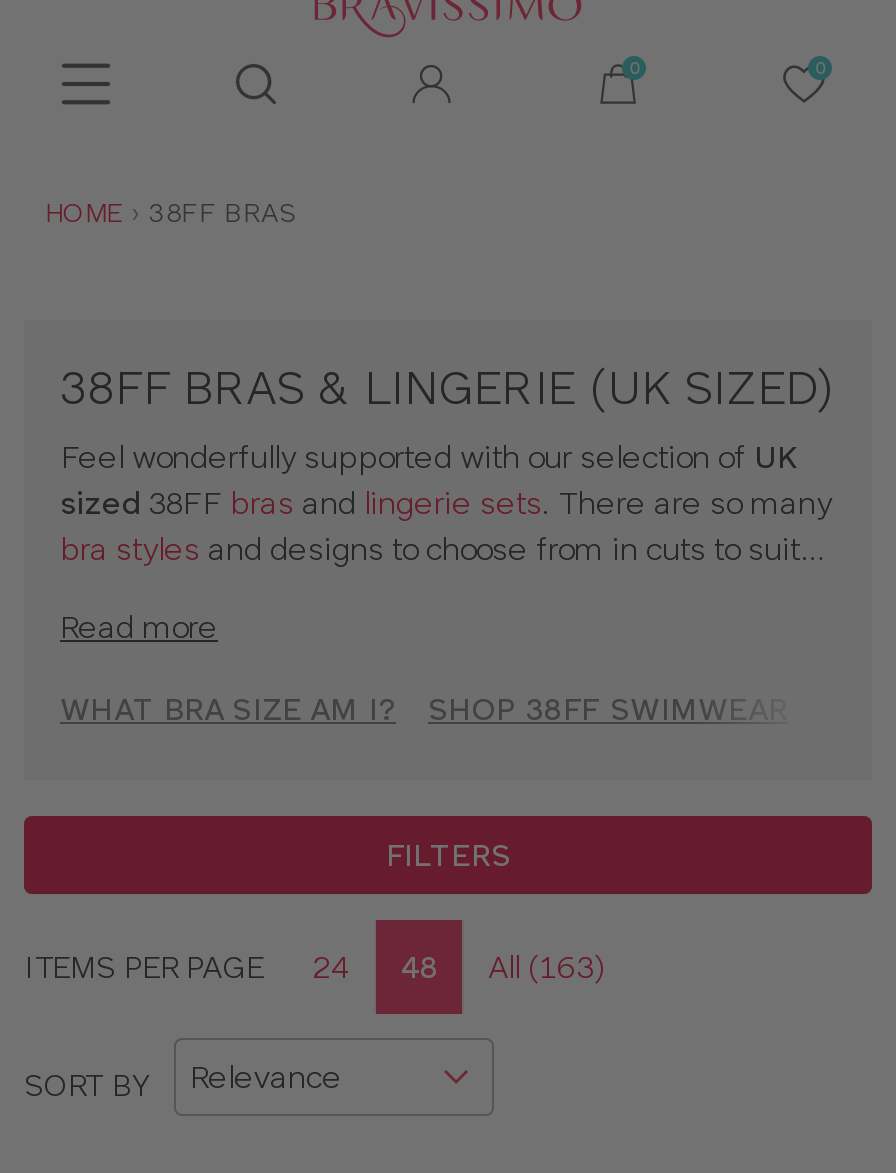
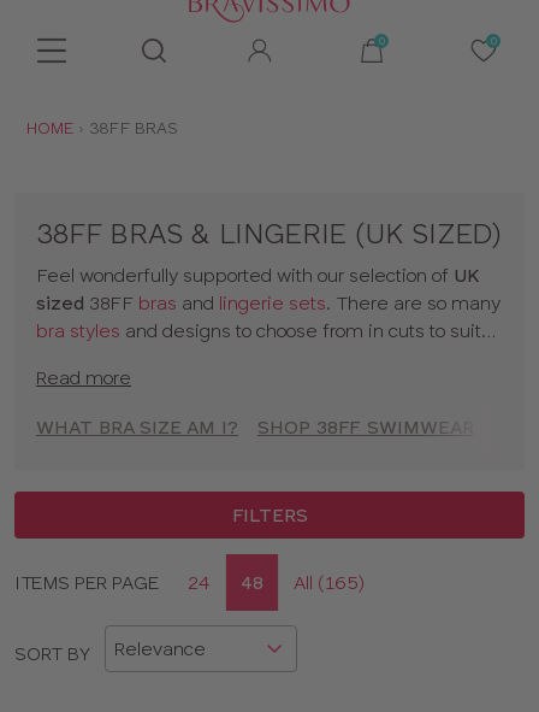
[24,947,604,985] ITEMS PER PAGE 24 48 All (163) -> [14,570,365,593] ITEMS PER PAGE 24 48 All (165)

